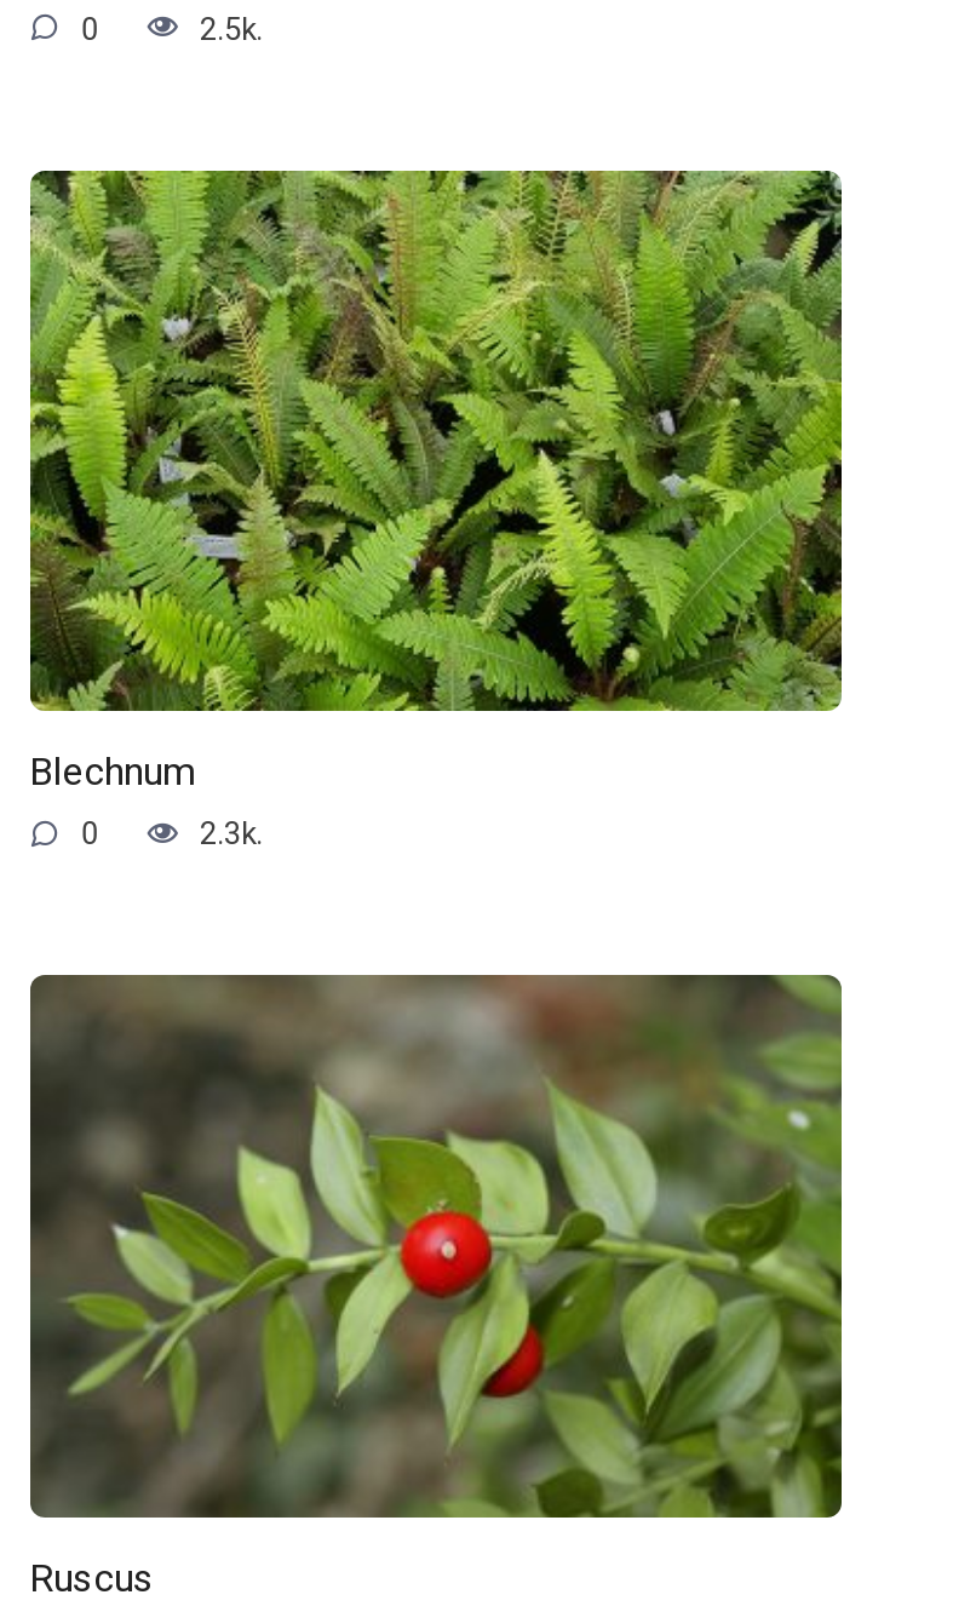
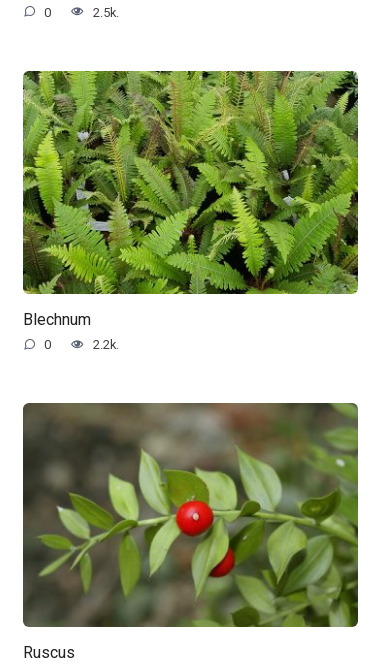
[200,816,263,852] 2.3k. -> [93,337,119,352] 2.2k.

